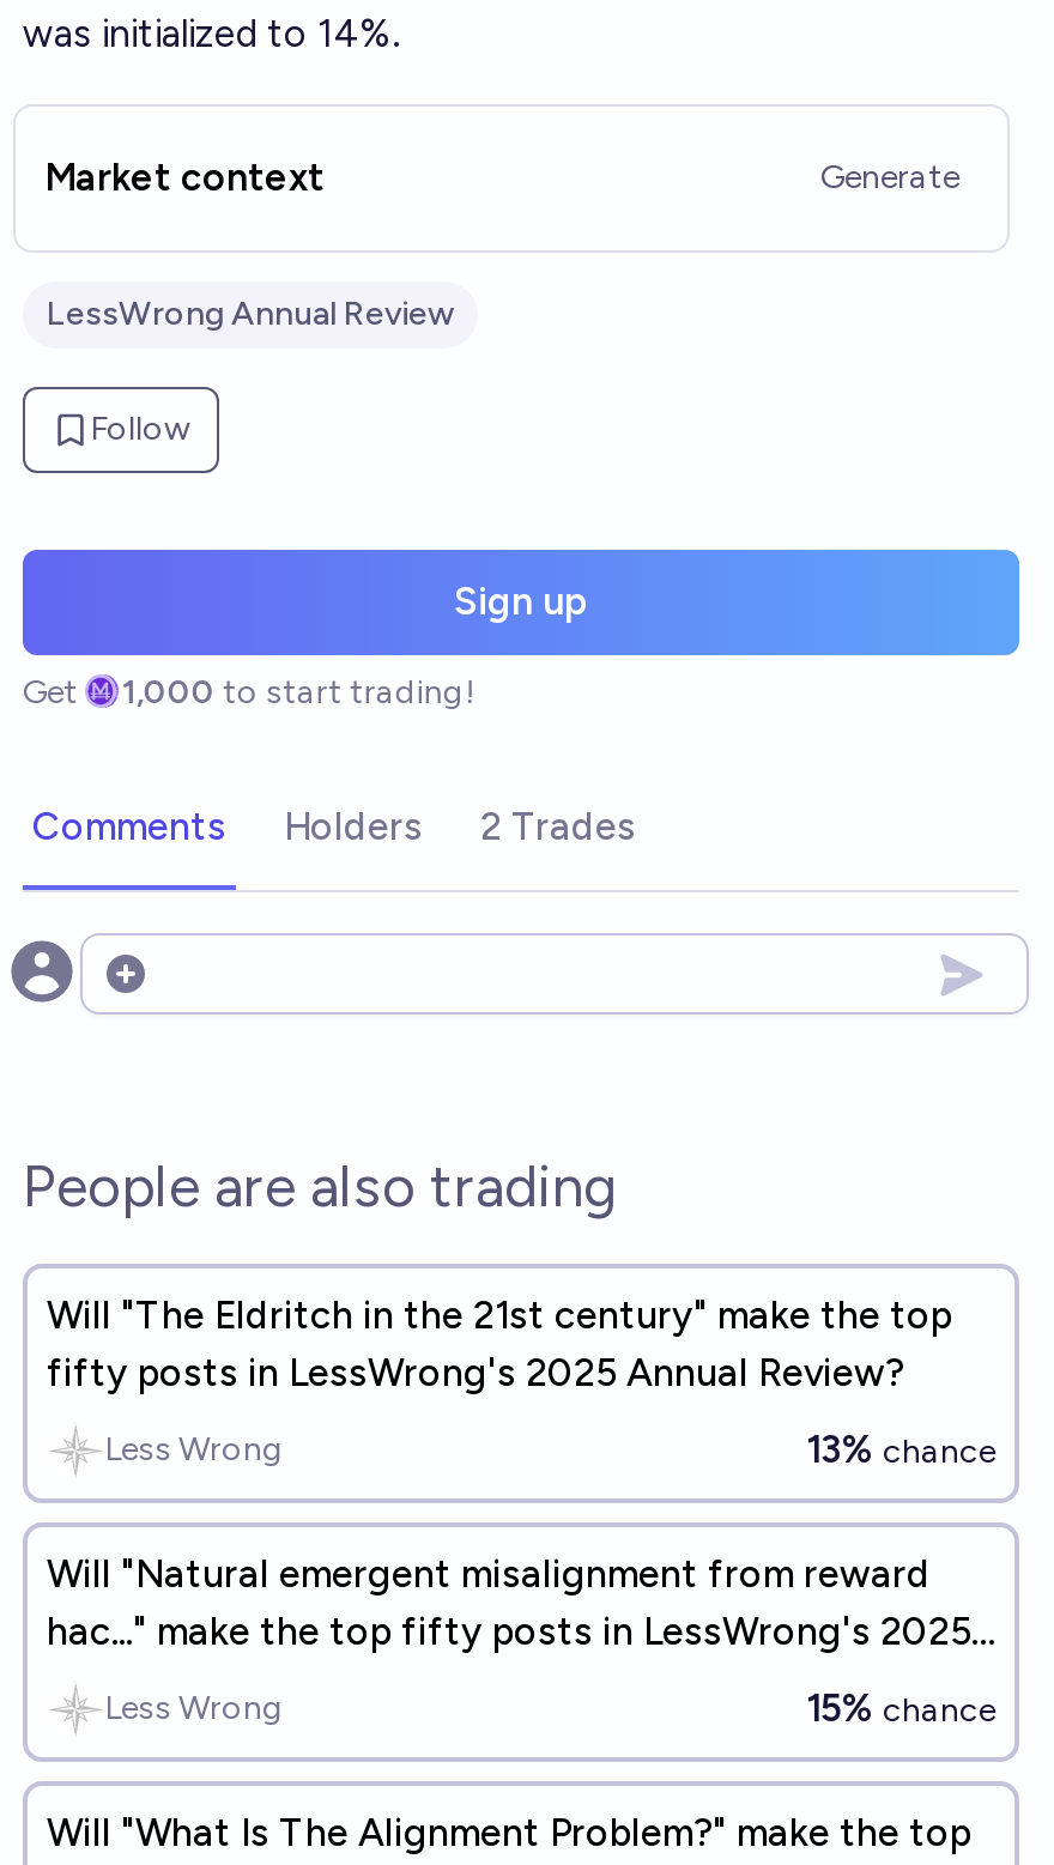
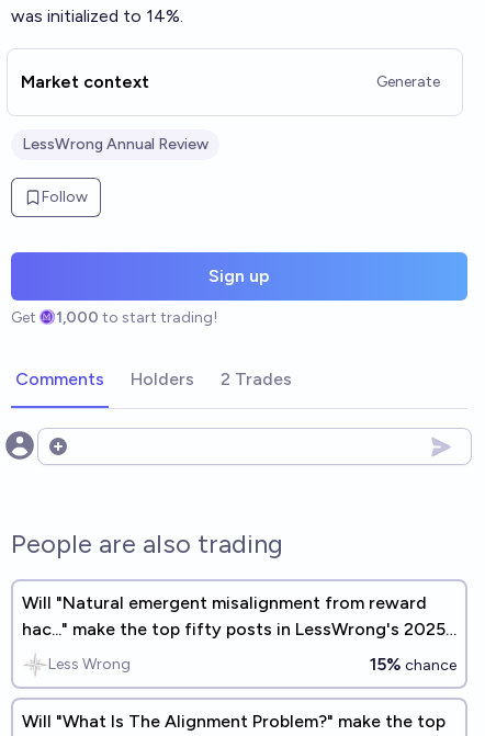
[47,1292,995,1472] Will "The Eldritch in the 21st century" make the top | fifty posts in LessWrong's 2025 Annual Review? | Less Wrong | 13% chance -> none

